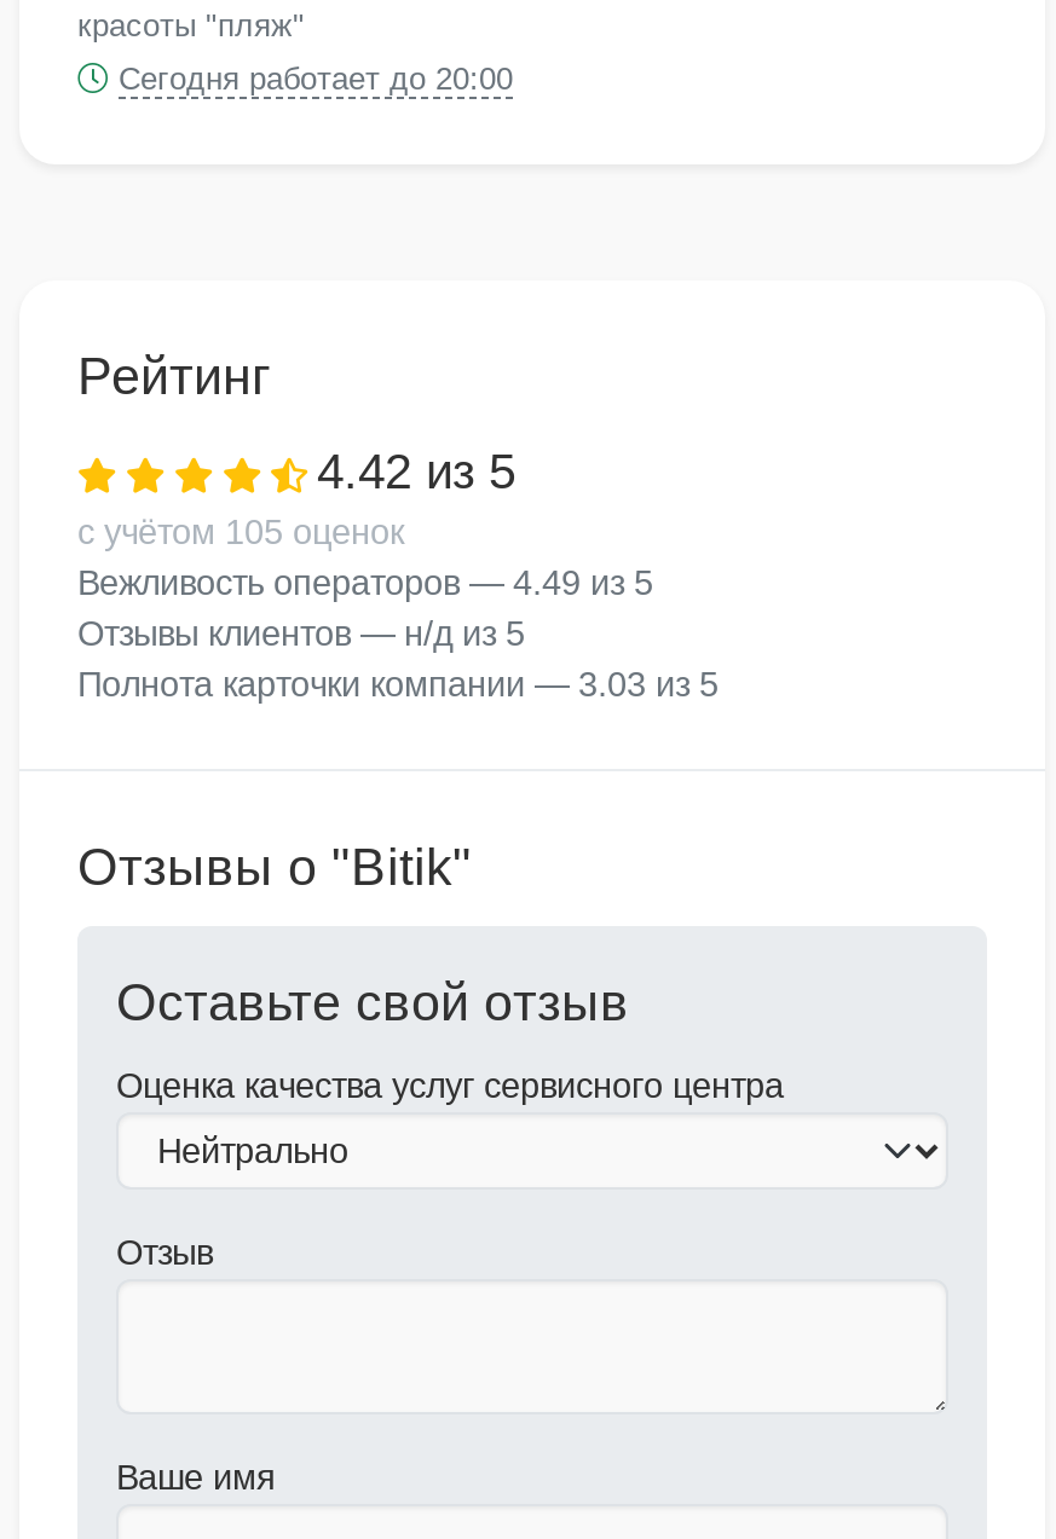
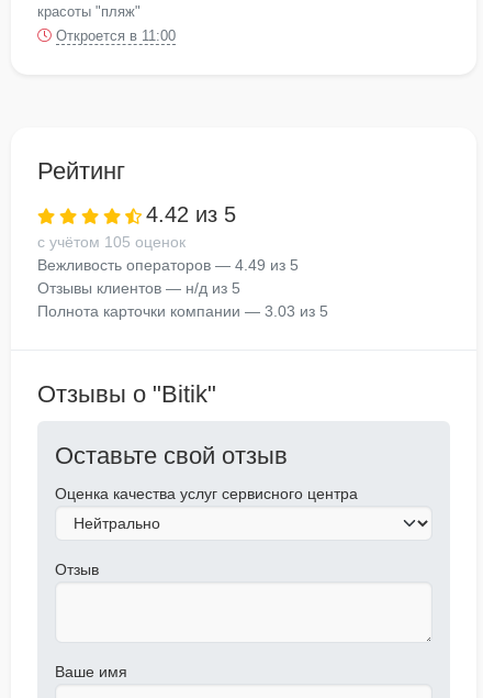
[119,61,513,97] Сегодня работает до 20:00 -> [56,28,176,44] Откроется в 11:00

